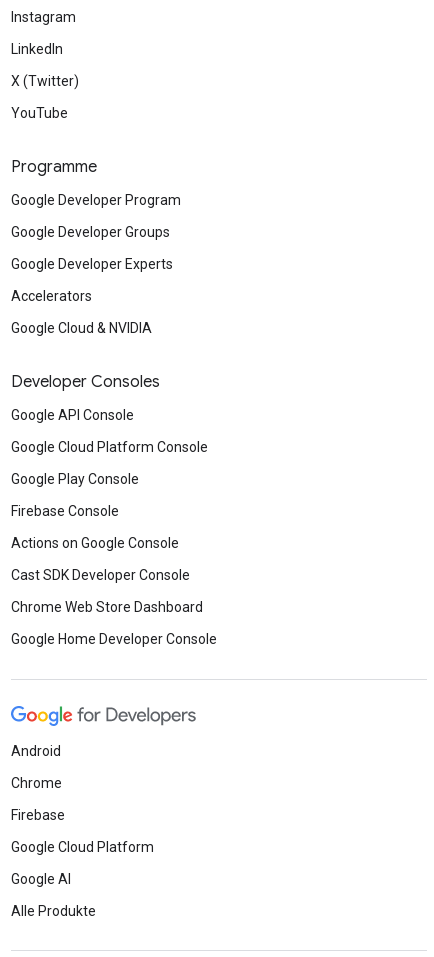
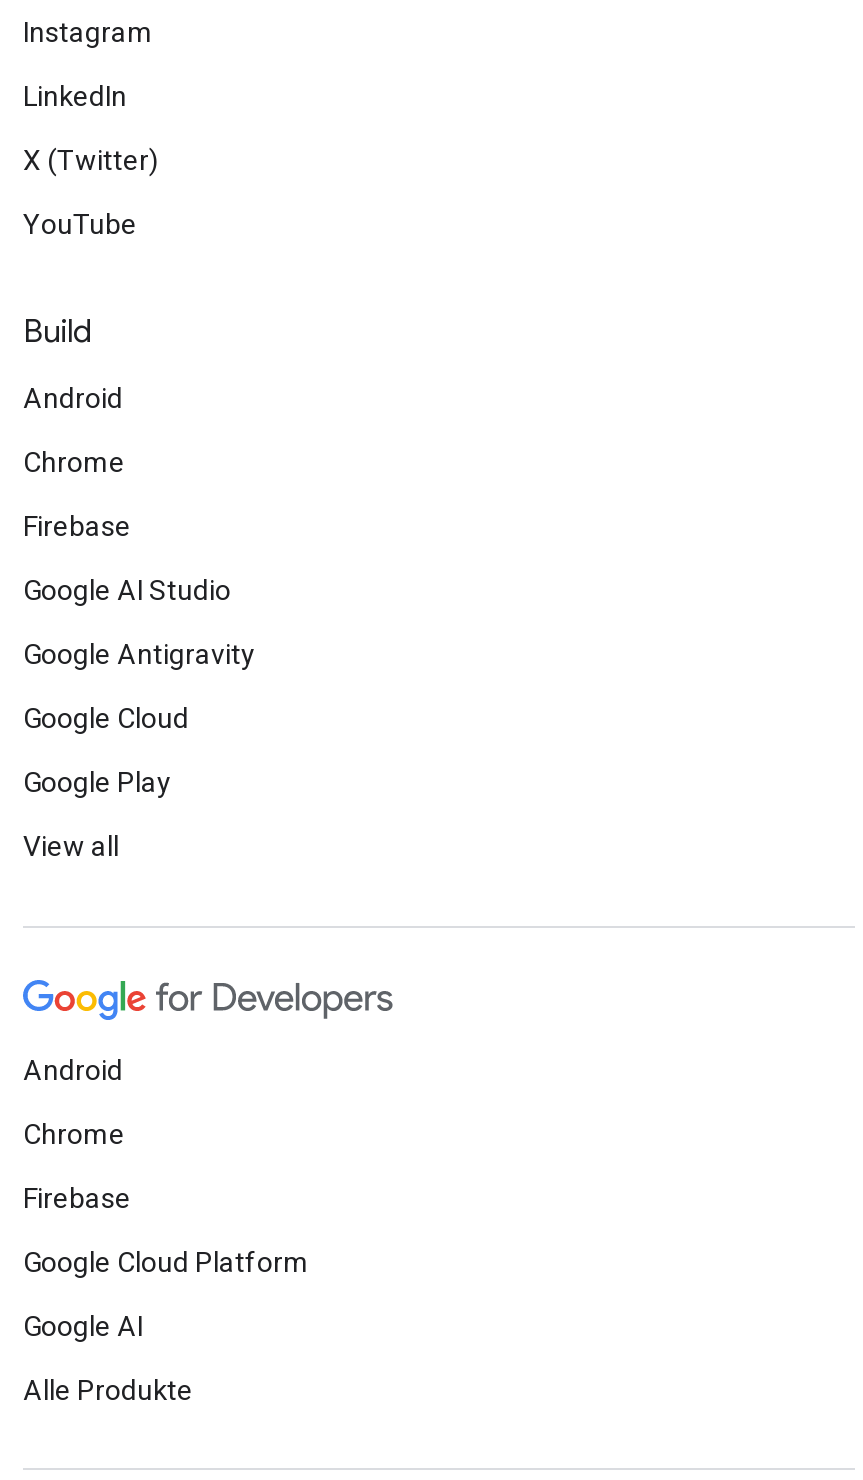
[11,157,217,647] Programme | Google Developer Program | Google Developer Groups | Google Developer Experts | Accelerators | Google Cloud & NVIDIA | Developer Consoles | Google API Console | Google Cloud Platform Console | Google Play Console | Firebase Console | Actions on Google Console | Cast SDK Developer Console | Chrome Web Store Dashboard | Google Home Developer Console -> [23,312,255,862] Build | Android | Chrome | Firebase | Google AI Studio | Google Antigravity | Google Cloud | Google Play | View all

